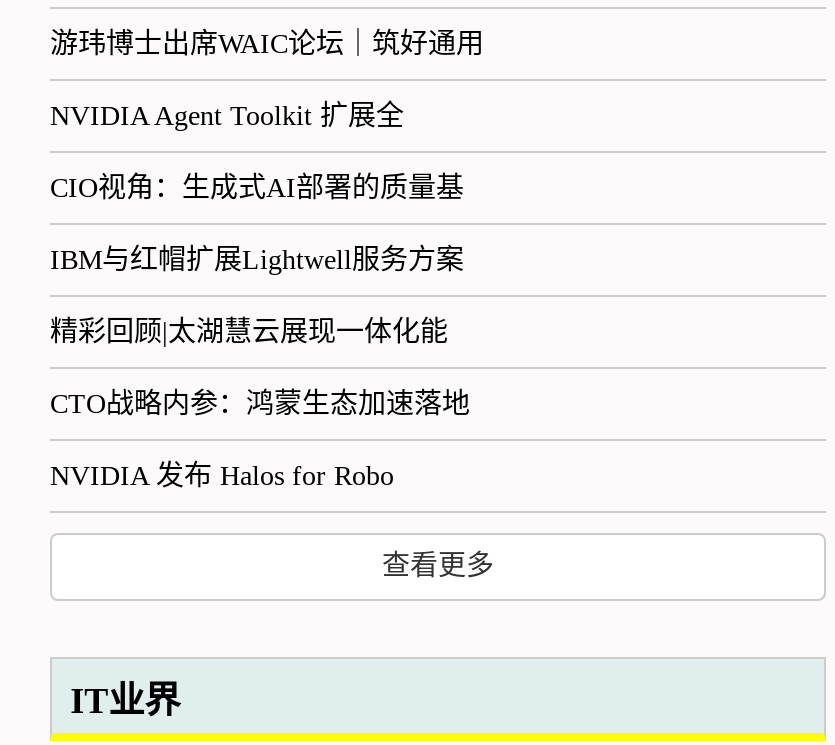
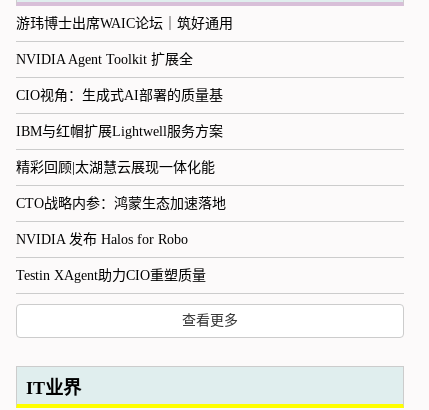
none -> [16,268,206,283] Testin XAgent助力CIO重塑质量

